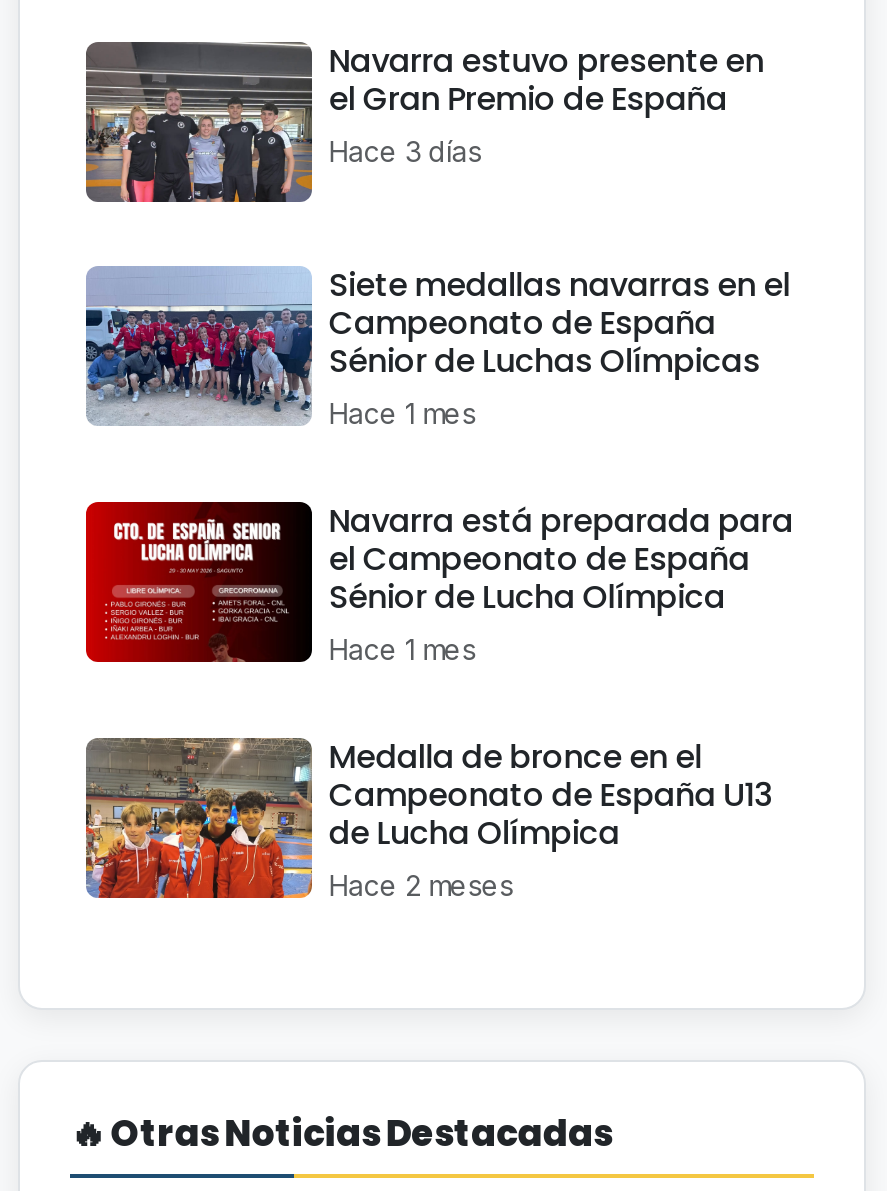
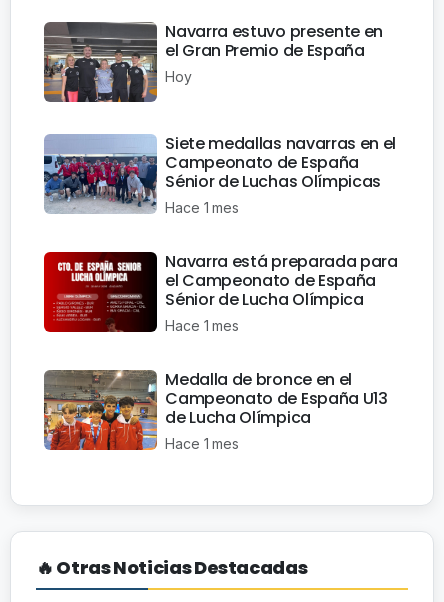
[329,134,481,168] Hace 3 días -> [165,68,192,85] Hoy
[329,868,513,902] Hace 2 meses -> [165,435,239,452] Hace 1 mes

